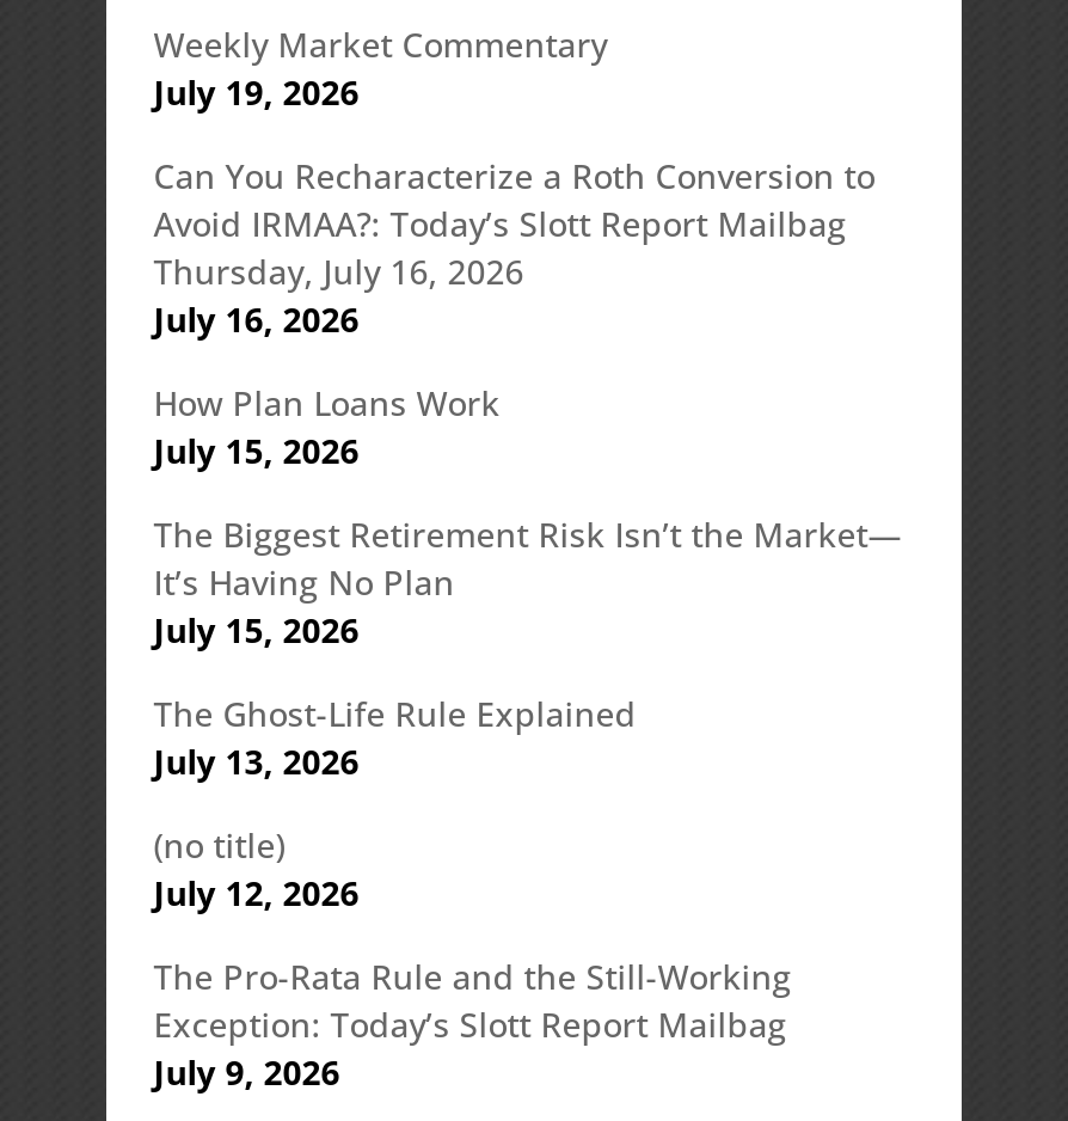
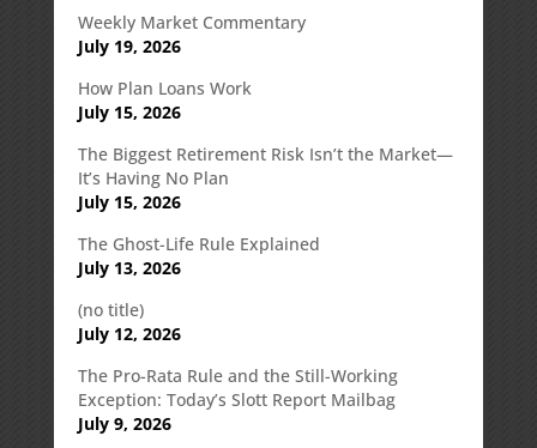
[154,153,875,342] Can You Recharacterize a Roth Conversion to | Avoid IRMAA?: Today’s Slott Report Mailbag | Thursday, July 16, 2026 | July 16, 2026 -> none

